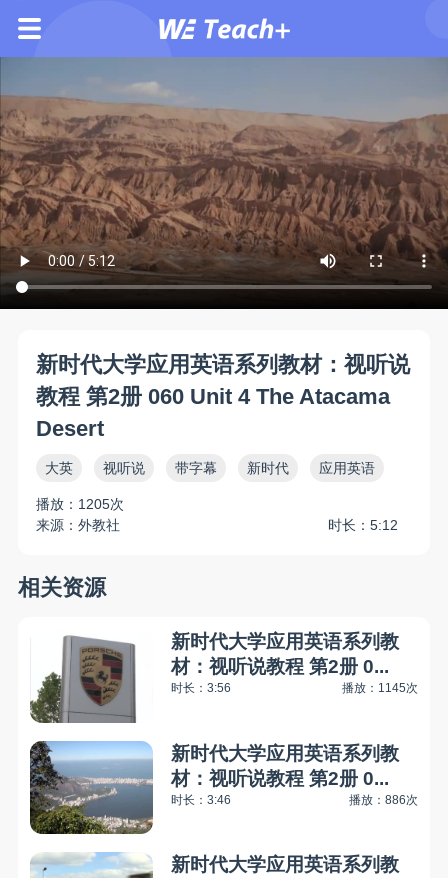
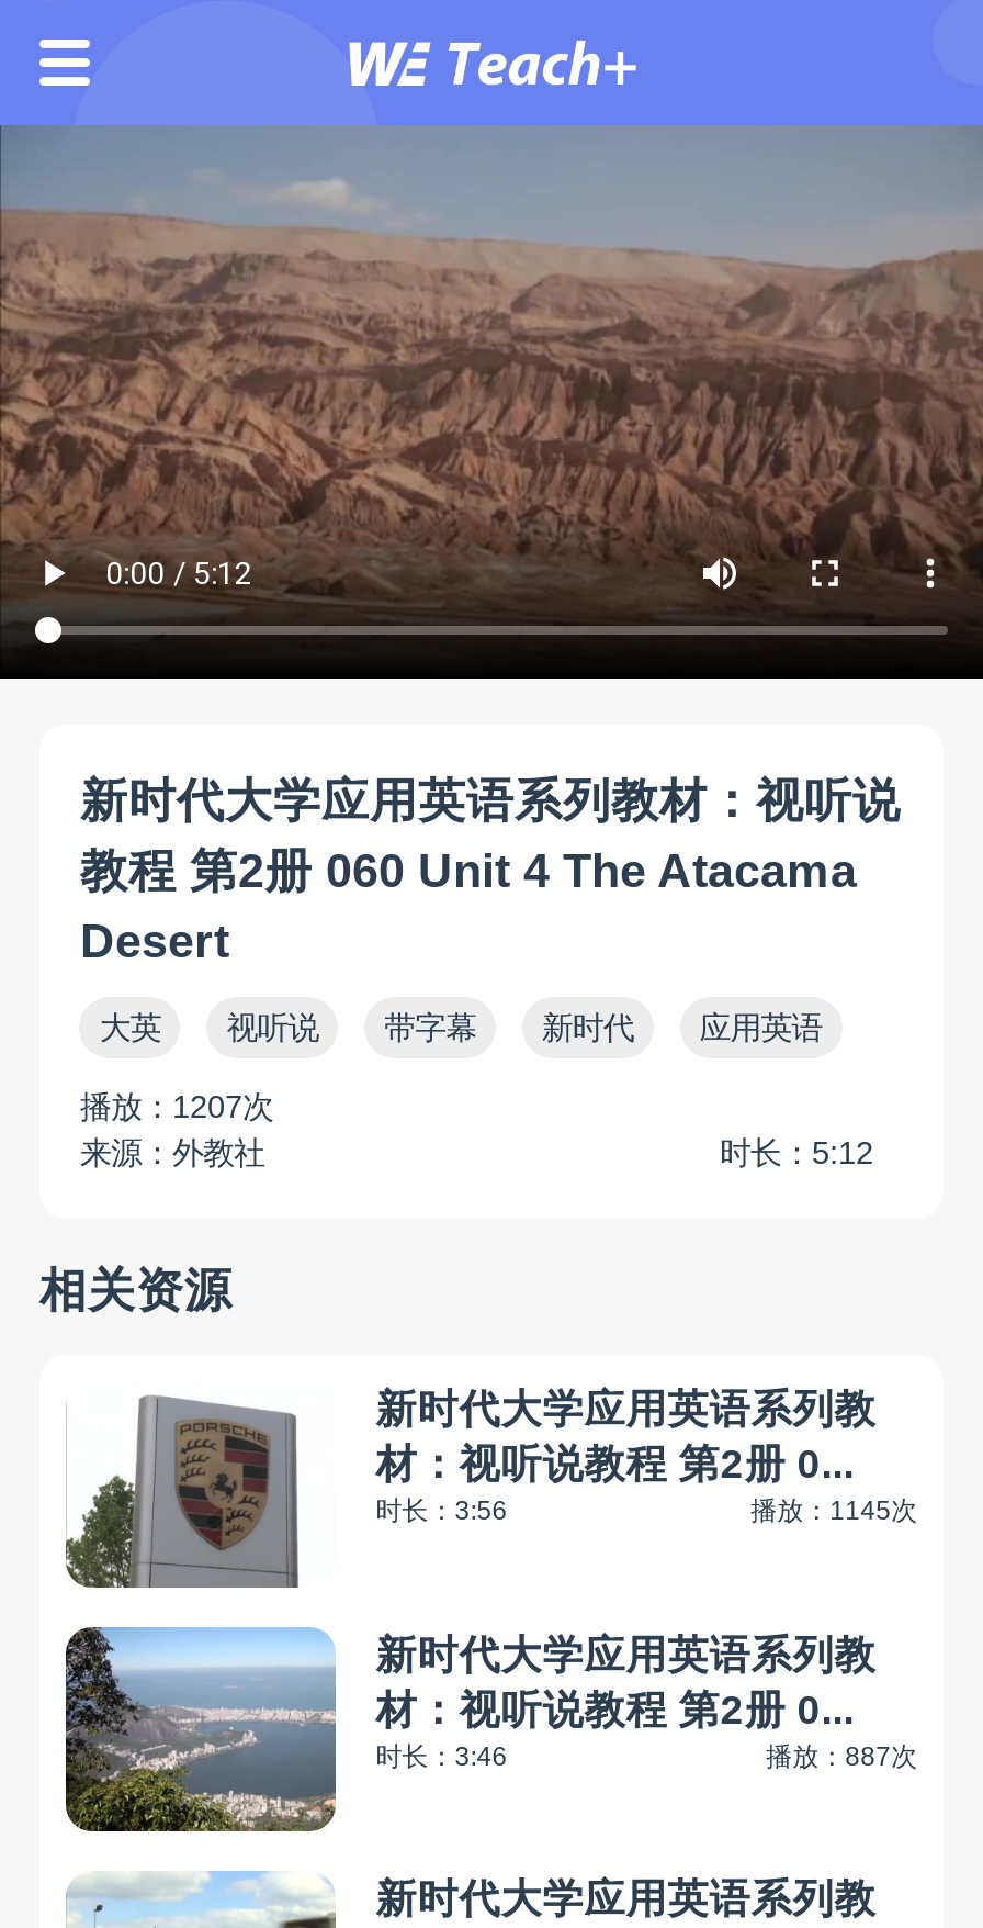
[36,496,124,512] 播放：1205次 -> [80,1089,273,1125] 播放：1207次
[349,793,418,807] 播放：886次 -> [766,1741,917,1771] 播放：887次

